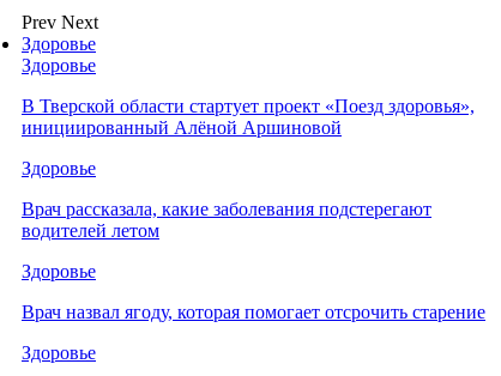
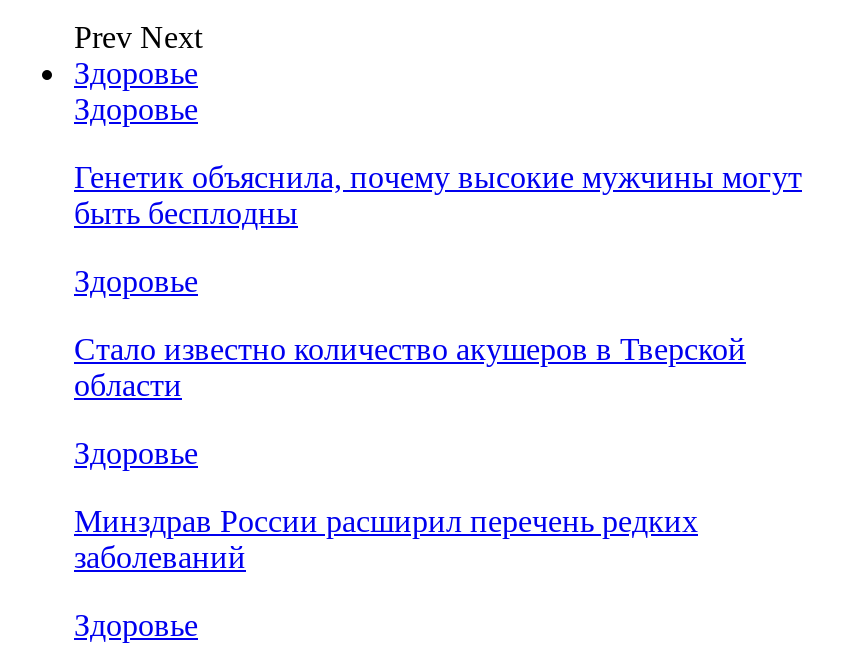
[22,96,475,138] В Тверской области стартует проект «Поезд здоровья», | инициированный Алёной Аршиновой -> [74,160,802,230] Генетик объяснила, почему высокие мужчины могут | быть бесплодны
[22,199,431,241] Врач рассказала, какие заболевания подстерегают | водителей летом -> [74,332,746,402] Стало известно количество акушеров в Тверской | области
[22,302,485,322] Врач назвал ягоду, которая помогает отсрочить старение -> [74,504,698,574] Минздрав России расширил перечень редких | заболеваний

